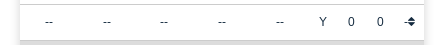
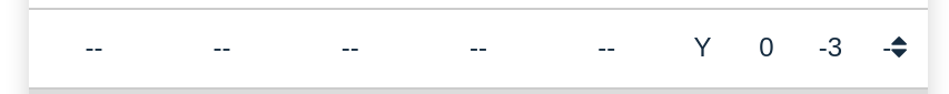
[377,15,384,29] 0 -> [819,32,843,63] -3

